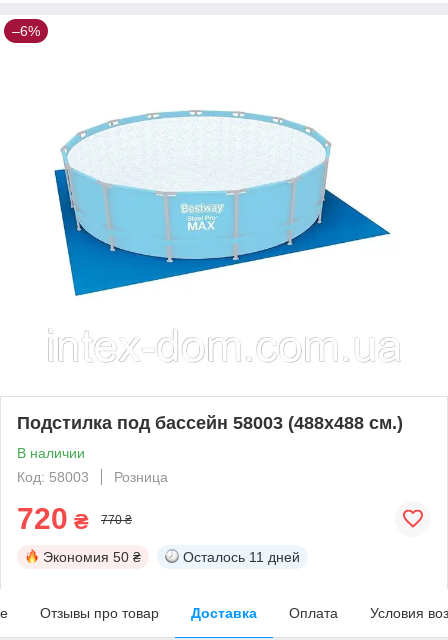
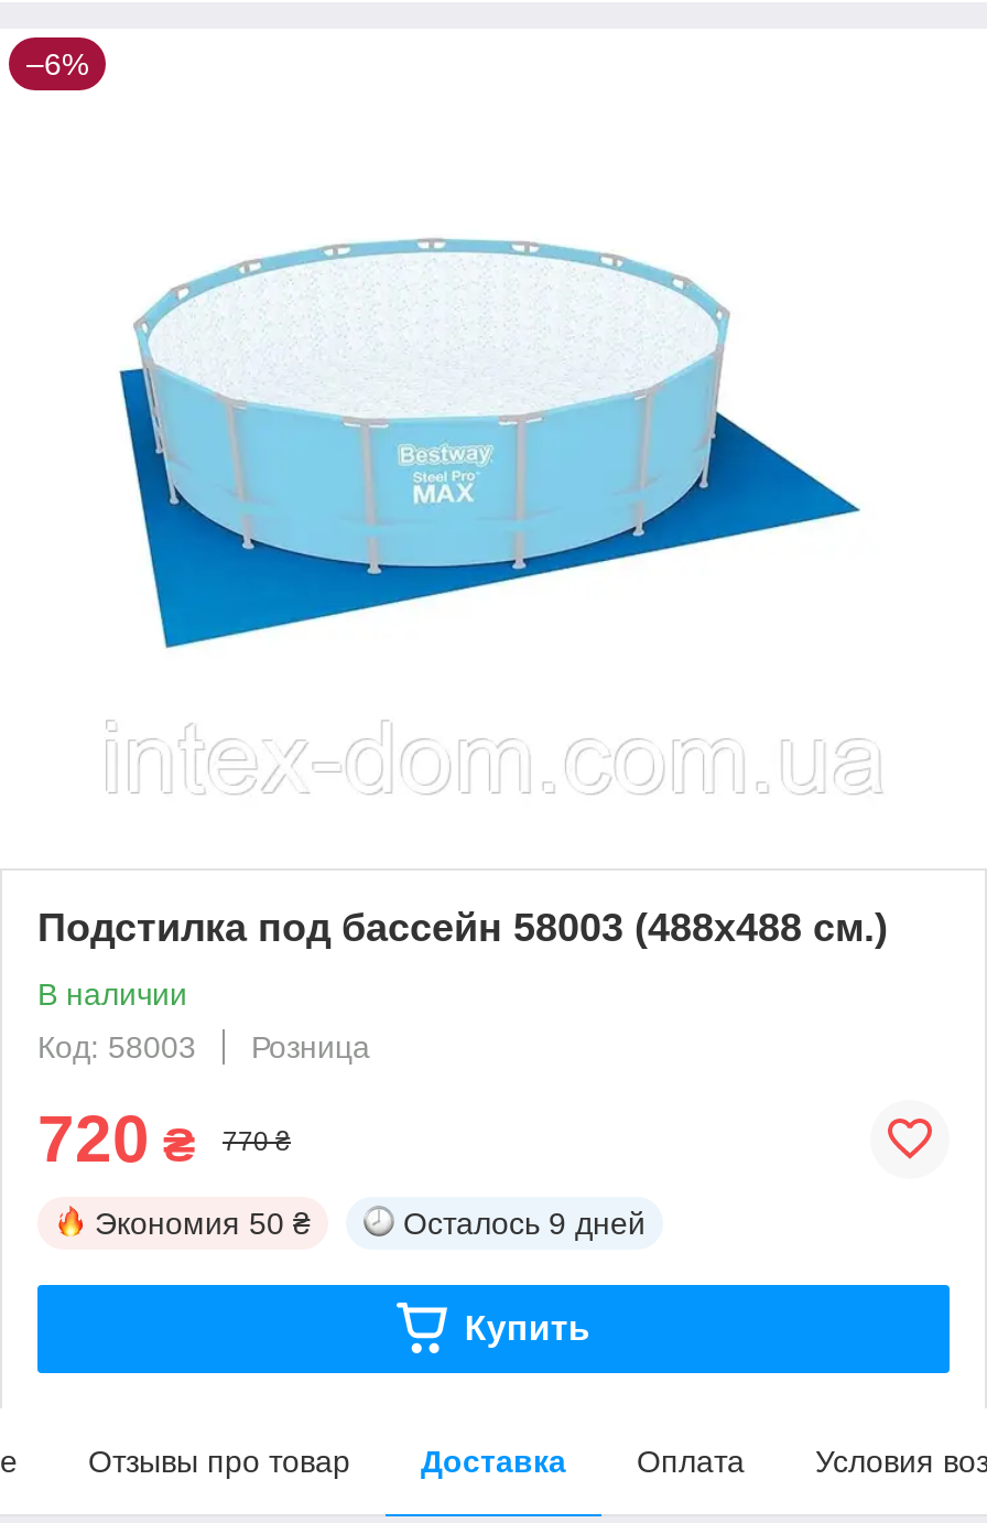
[183,549,300,565] Осталось 11 дней -> [403,1205,646,1346] Осталось 9 дней | Купить

